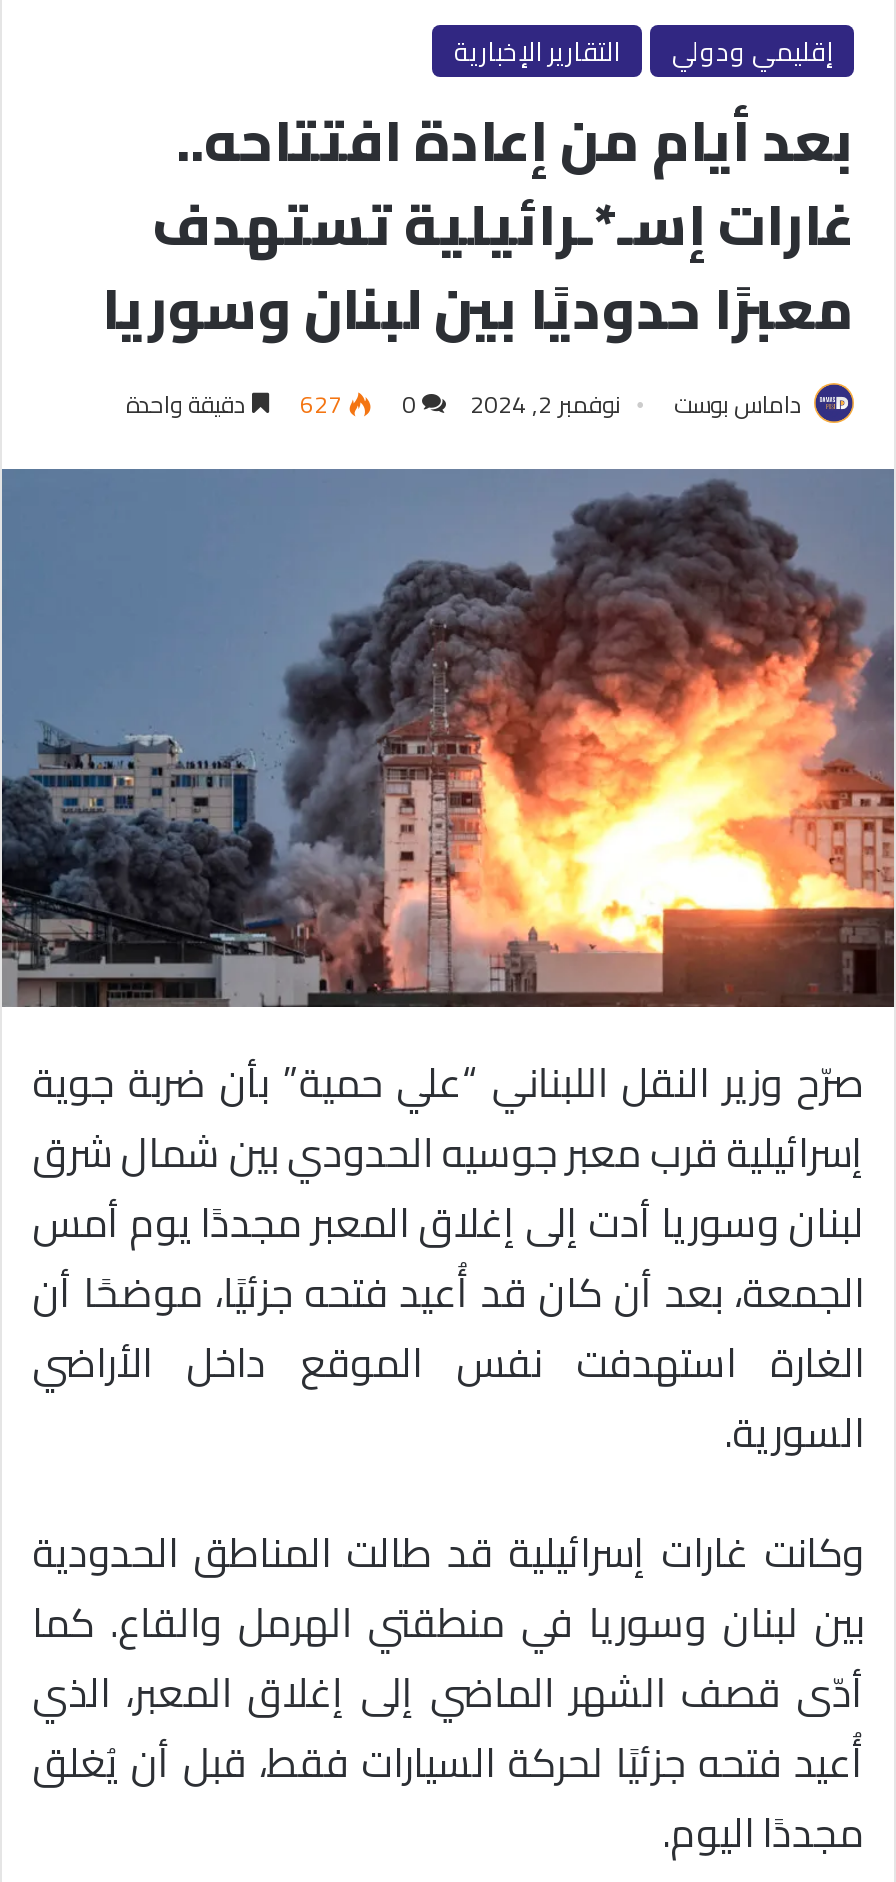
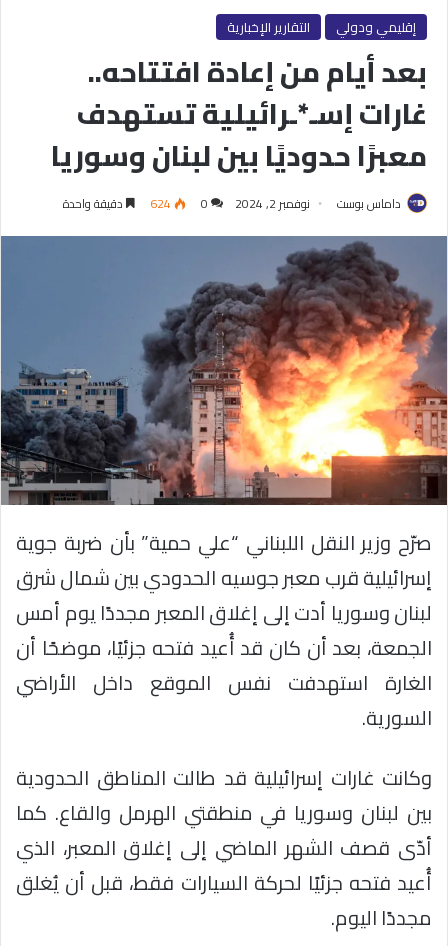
[126,381,416,427] 0 627 دقيقة واحدة -> [63,192,208,215] 0 624 دقيقة واحدة

